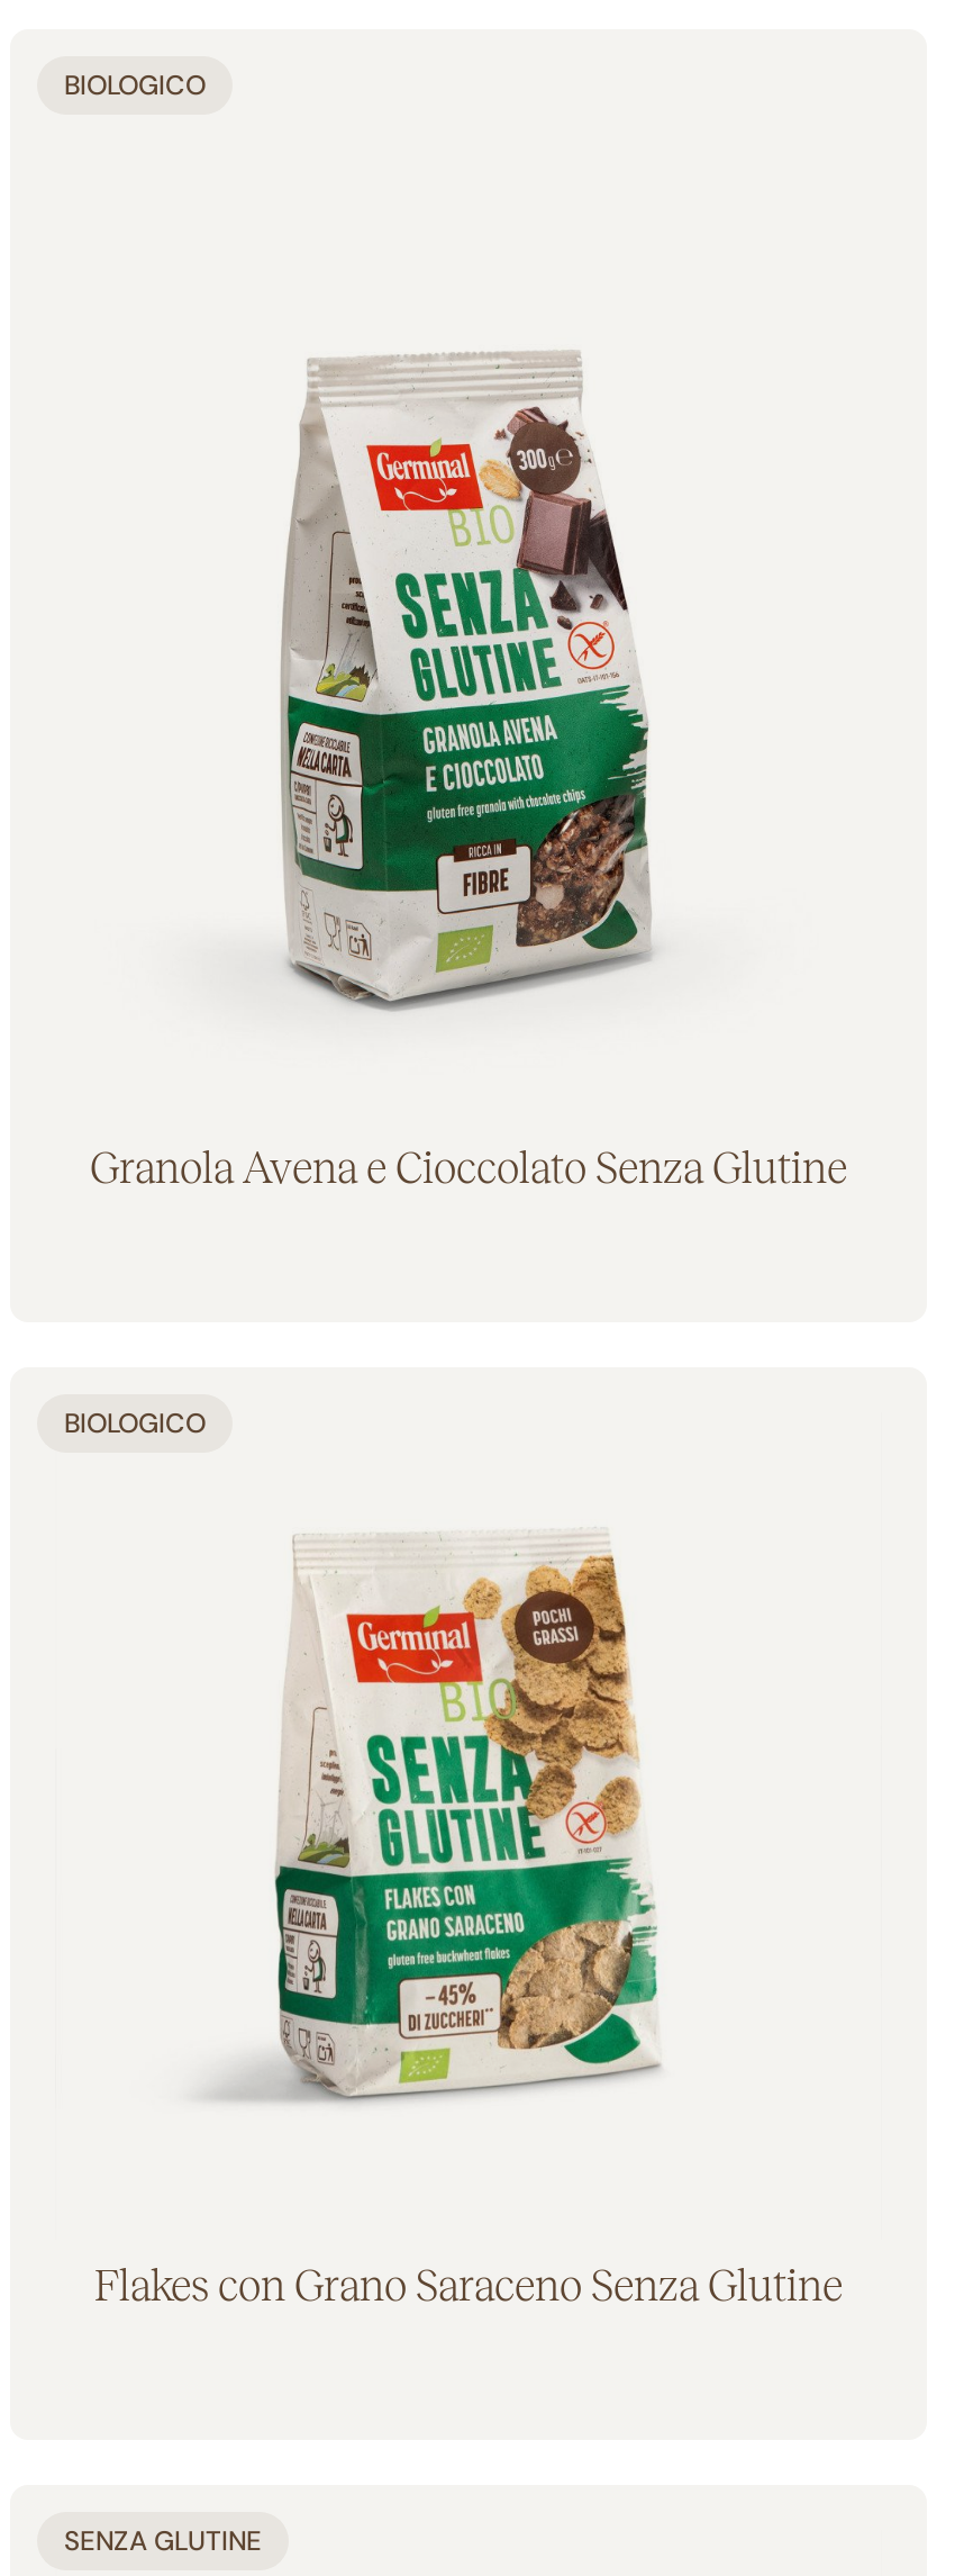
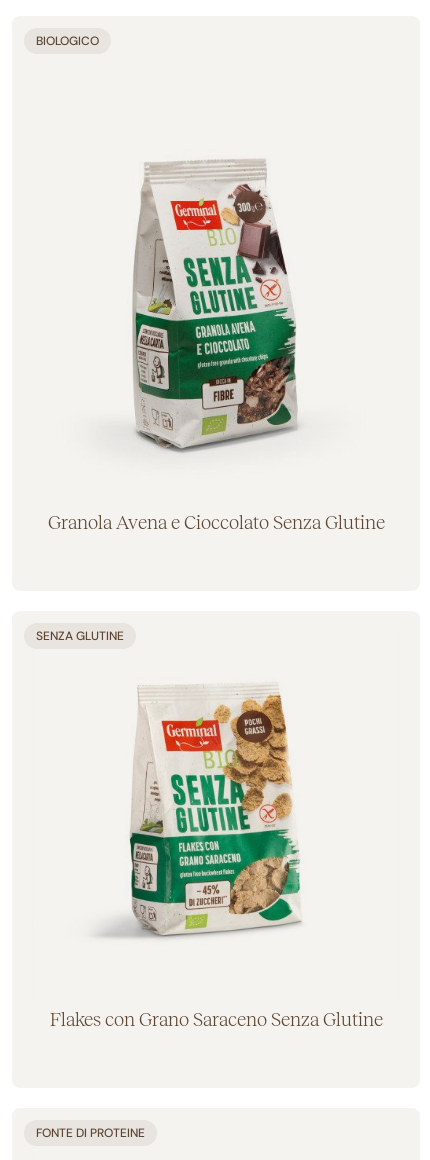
[64,1406,206,1442] BIOLOGICO -> none
moved [64,2524,262,2560] -> [36,628,124,644]: SENZA GLUTINE
none -> [36,1125,145,1141] FONTE DI PROTEINE

